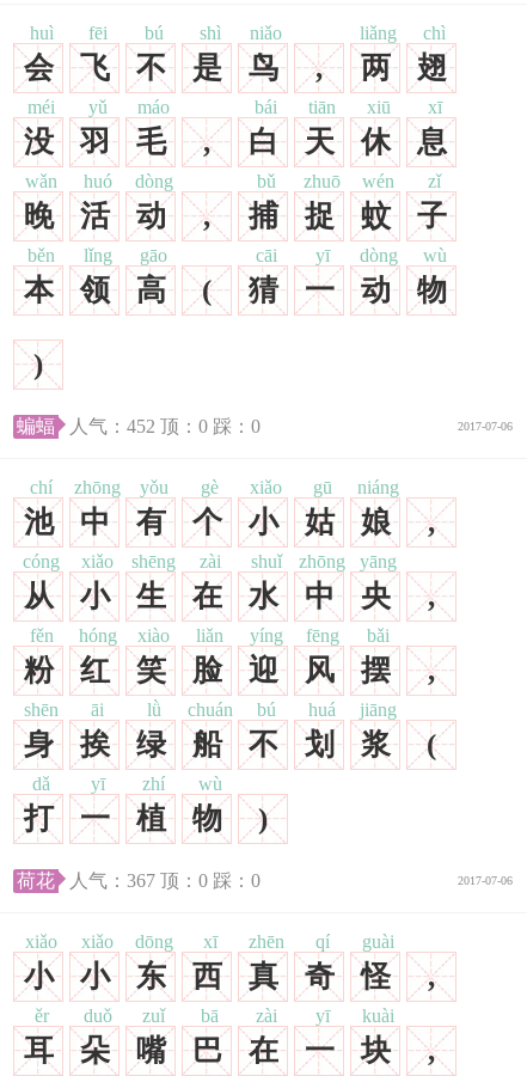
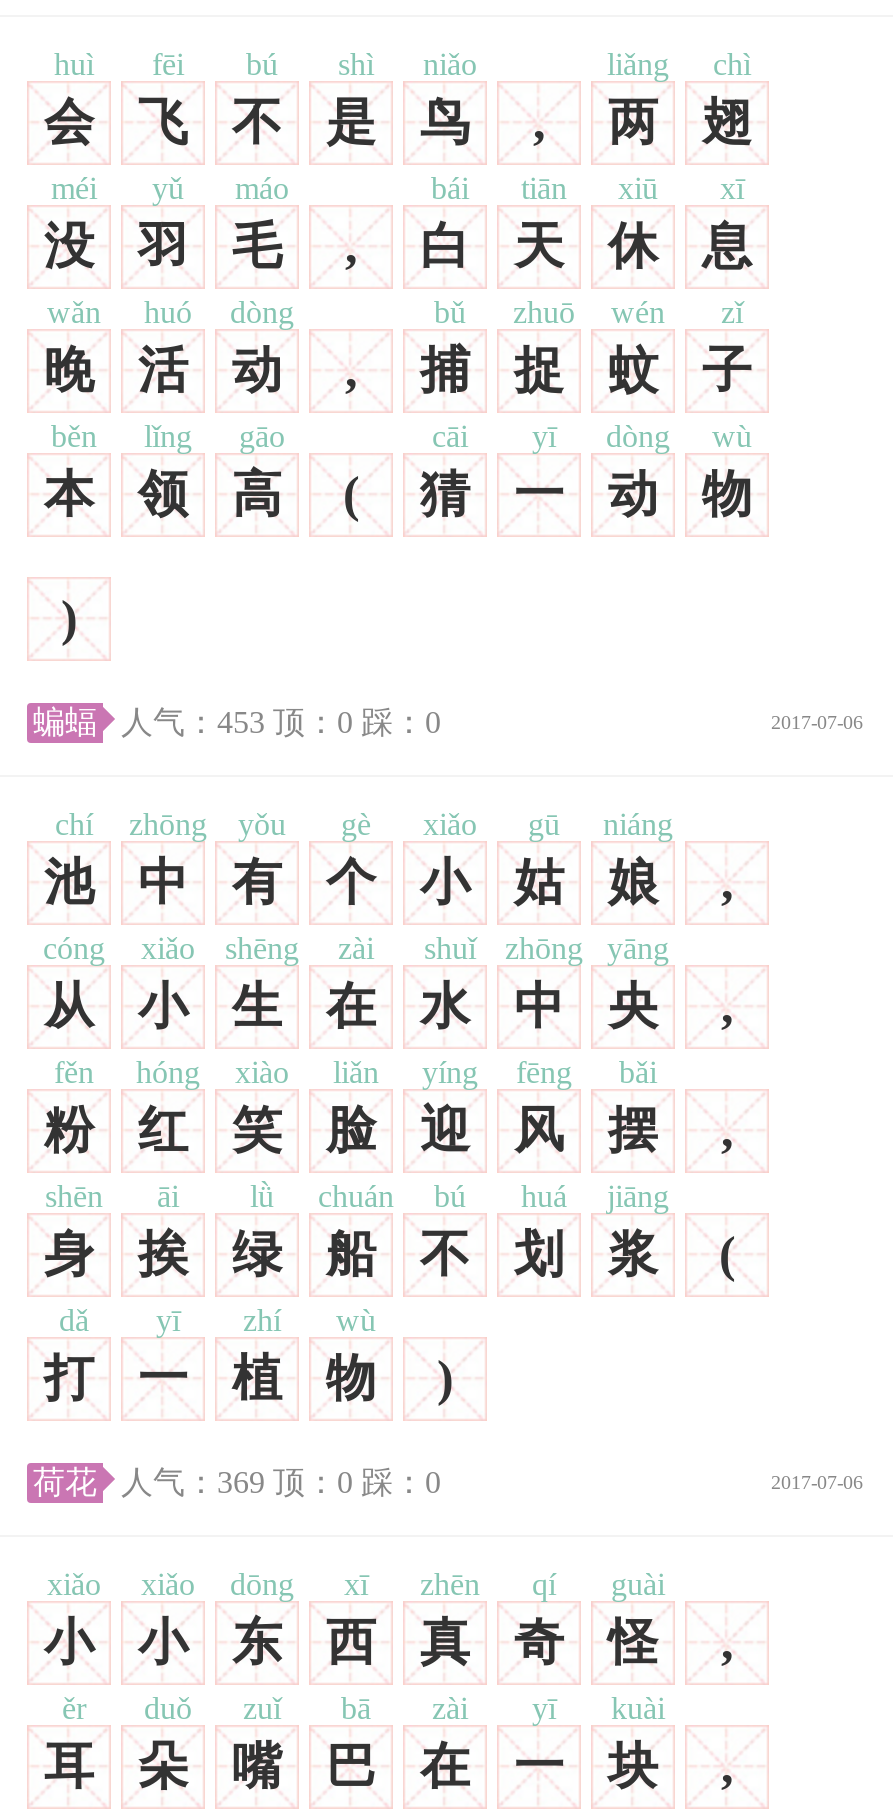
[17,416,261,436] 蝙蝠 人气：452 顶：0 踩：0 -> [33,705,441,739] 蝙蝠 人气：453 顶：0 踩：0
[17,870,261,891] 荷花 人气：367 顶：0 踩：0 -> [33,1465,441,1499] 荷花 人气：369 顶：0 踩：0

